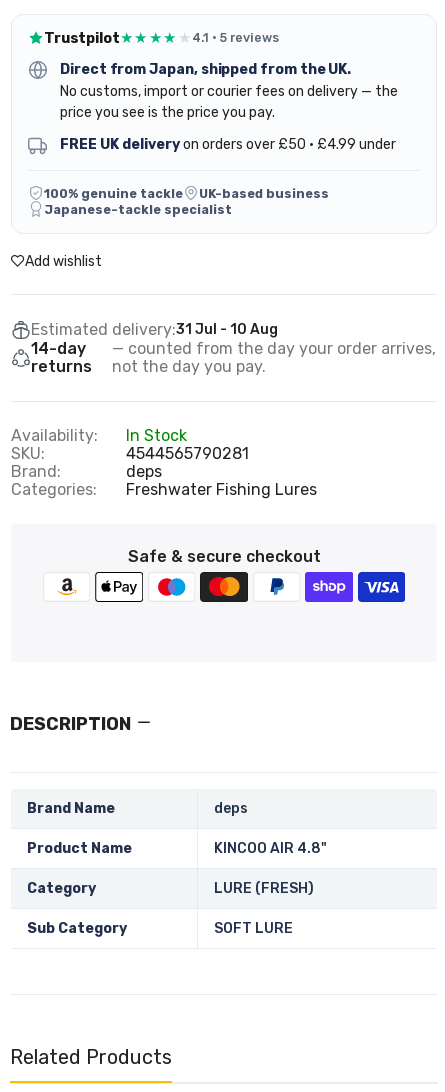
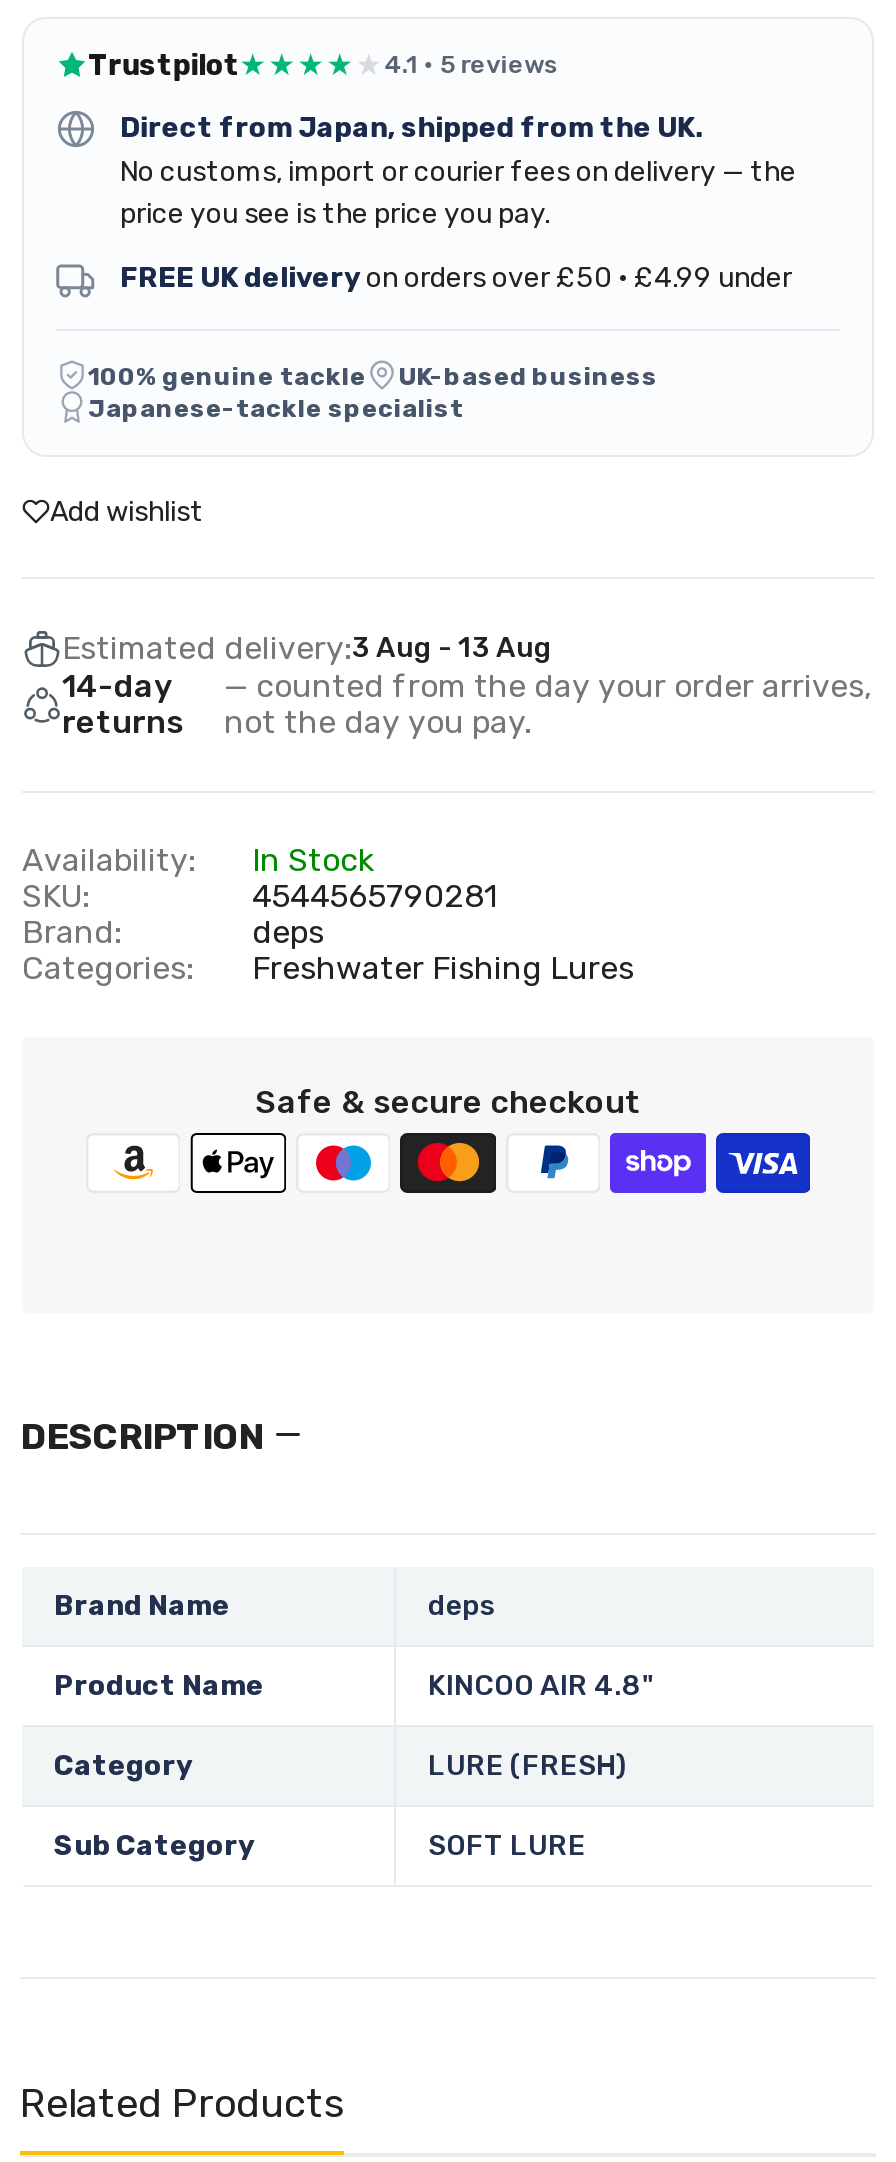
[31,320,278,339] Estimated delivery:31 Jul - 10 Aug -> [62,629,552,667] Estimated delivery:3 Aug - 13 Aug

